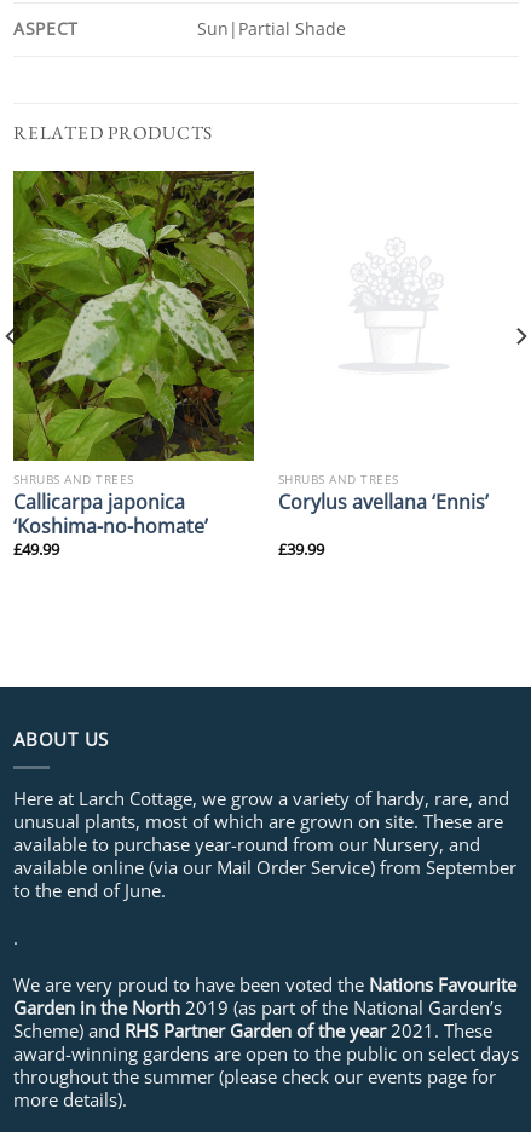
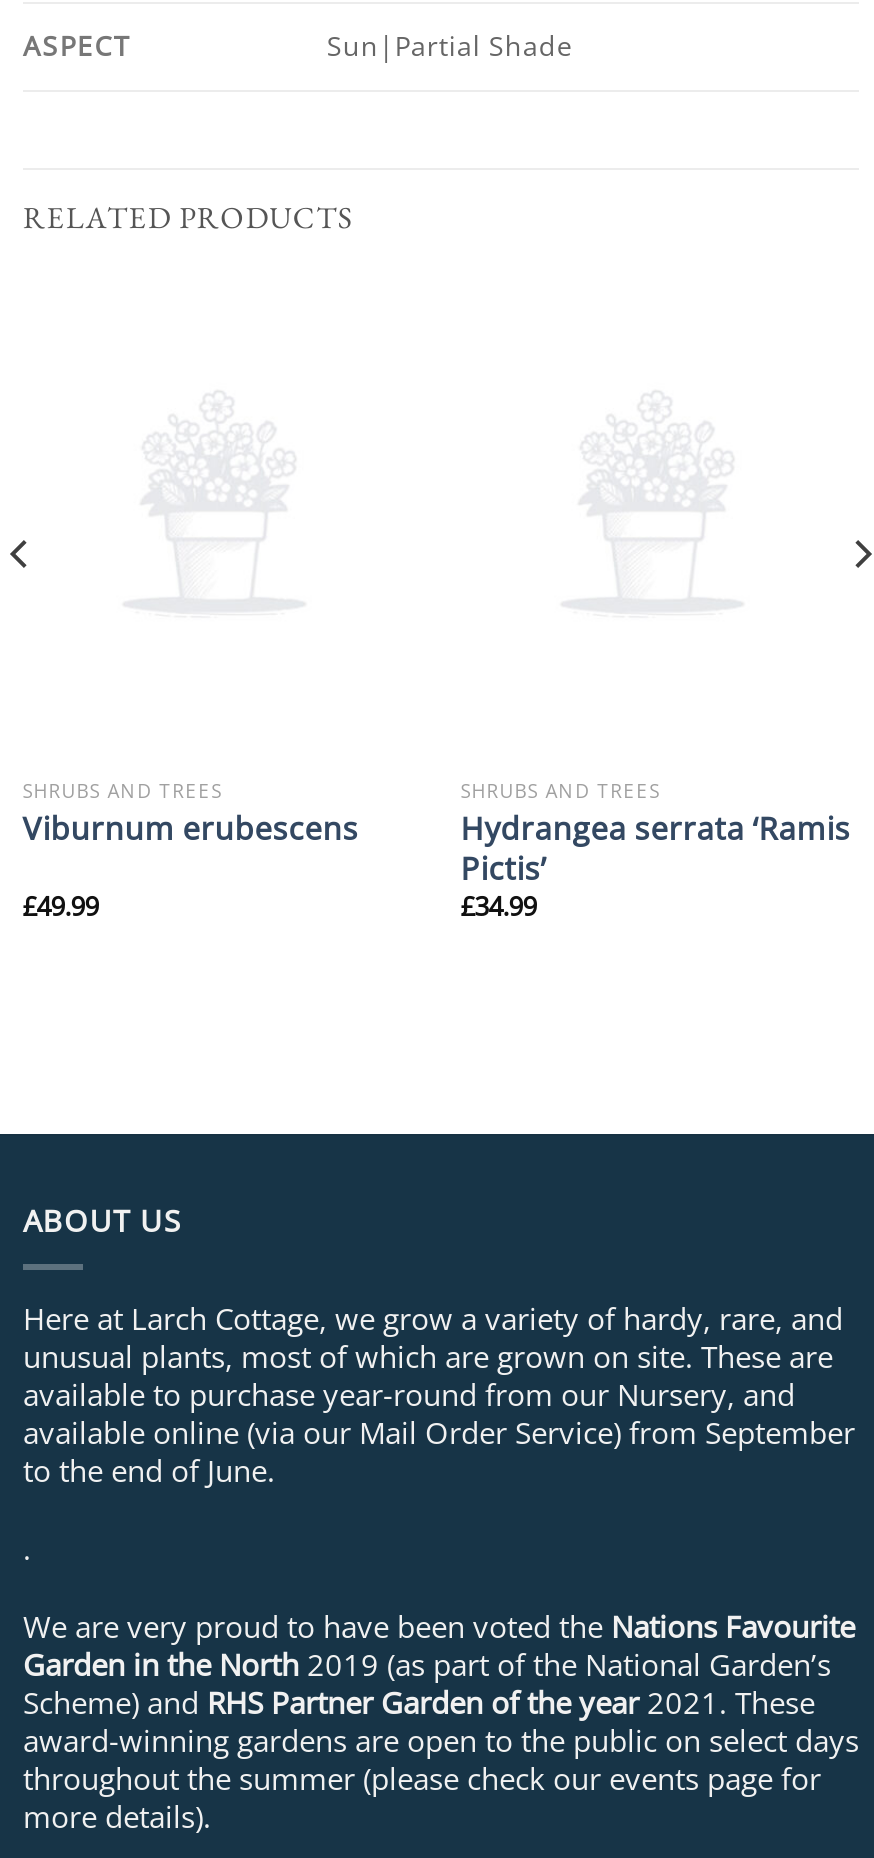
[12,169,255,462] [image] -> none
[13,488,208,539] Callicarpa japonica | ‘Koshima-no-homate’ -> [23,806,359,850] Viburnum erubescens
[278,489,488,560] Corylus avellana ‘Ennis’ | £39.99 -> [461,805,851,924] Hydrangea serrata ‘Ramis | Pictis’ | £34.99

